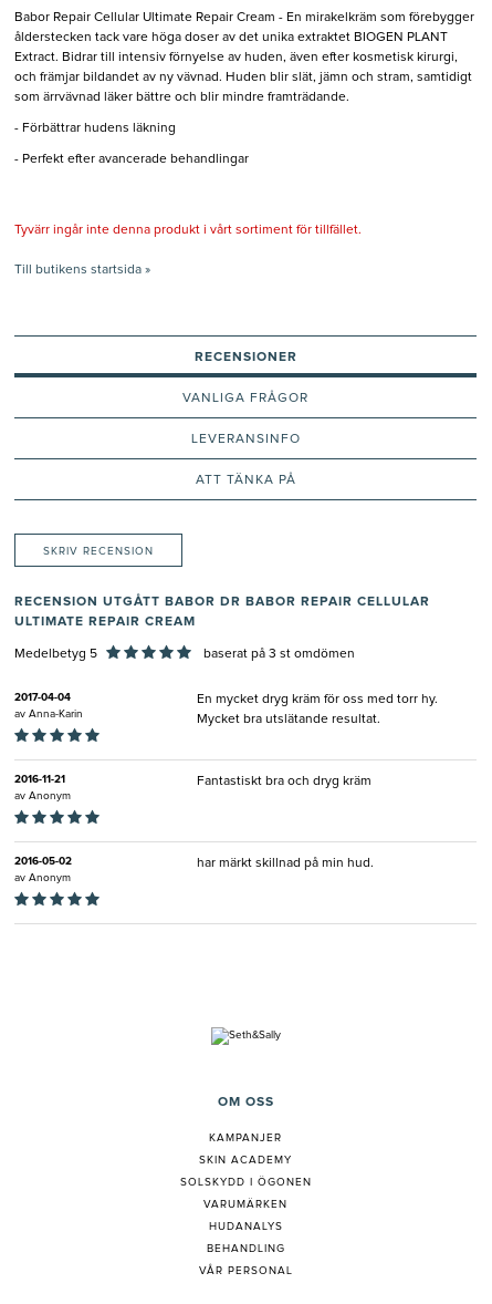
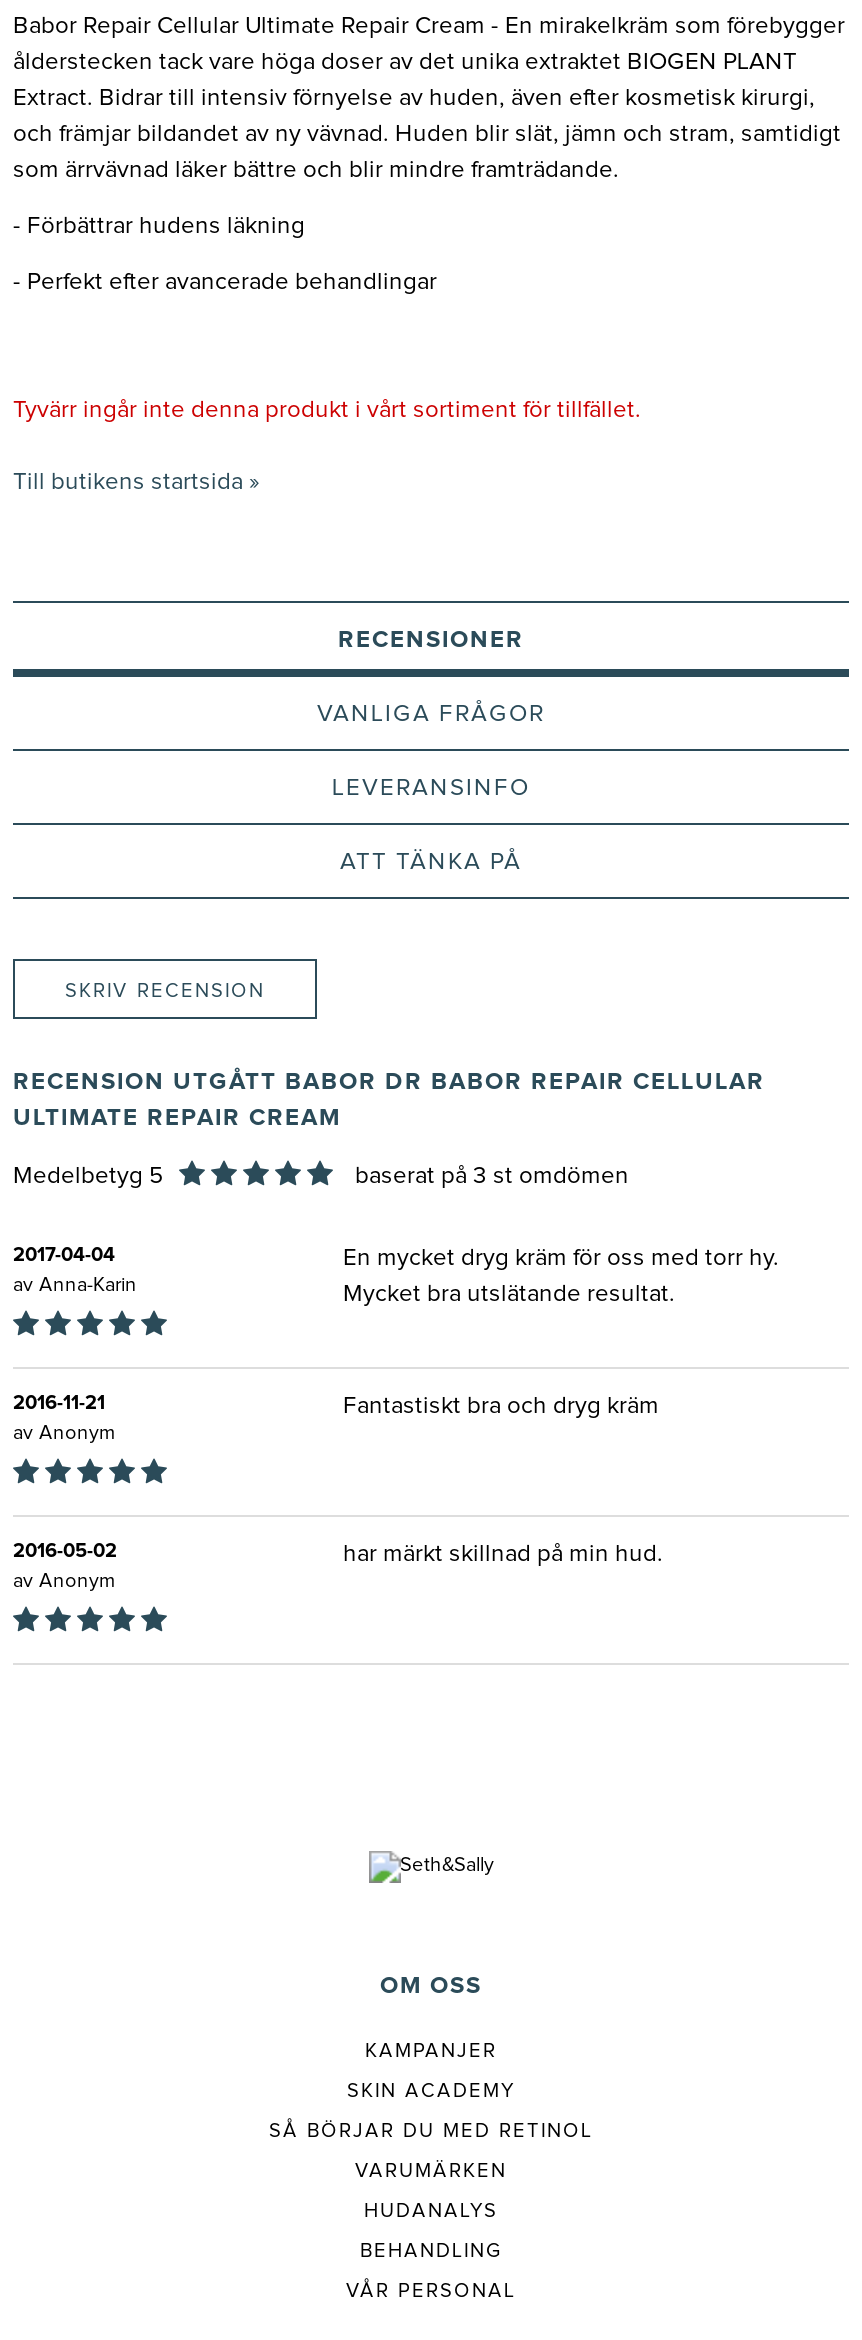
[180,1177,311,1188] SOLSKYDD I ÖGONEN -> [269,2122,593,2142] SÅ BÖRJAR DU MED RETINOL

